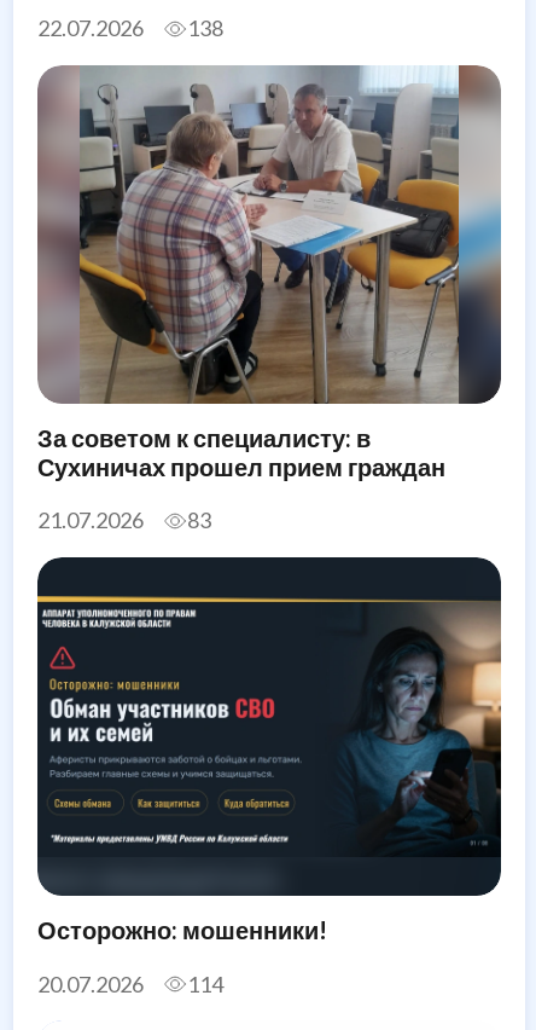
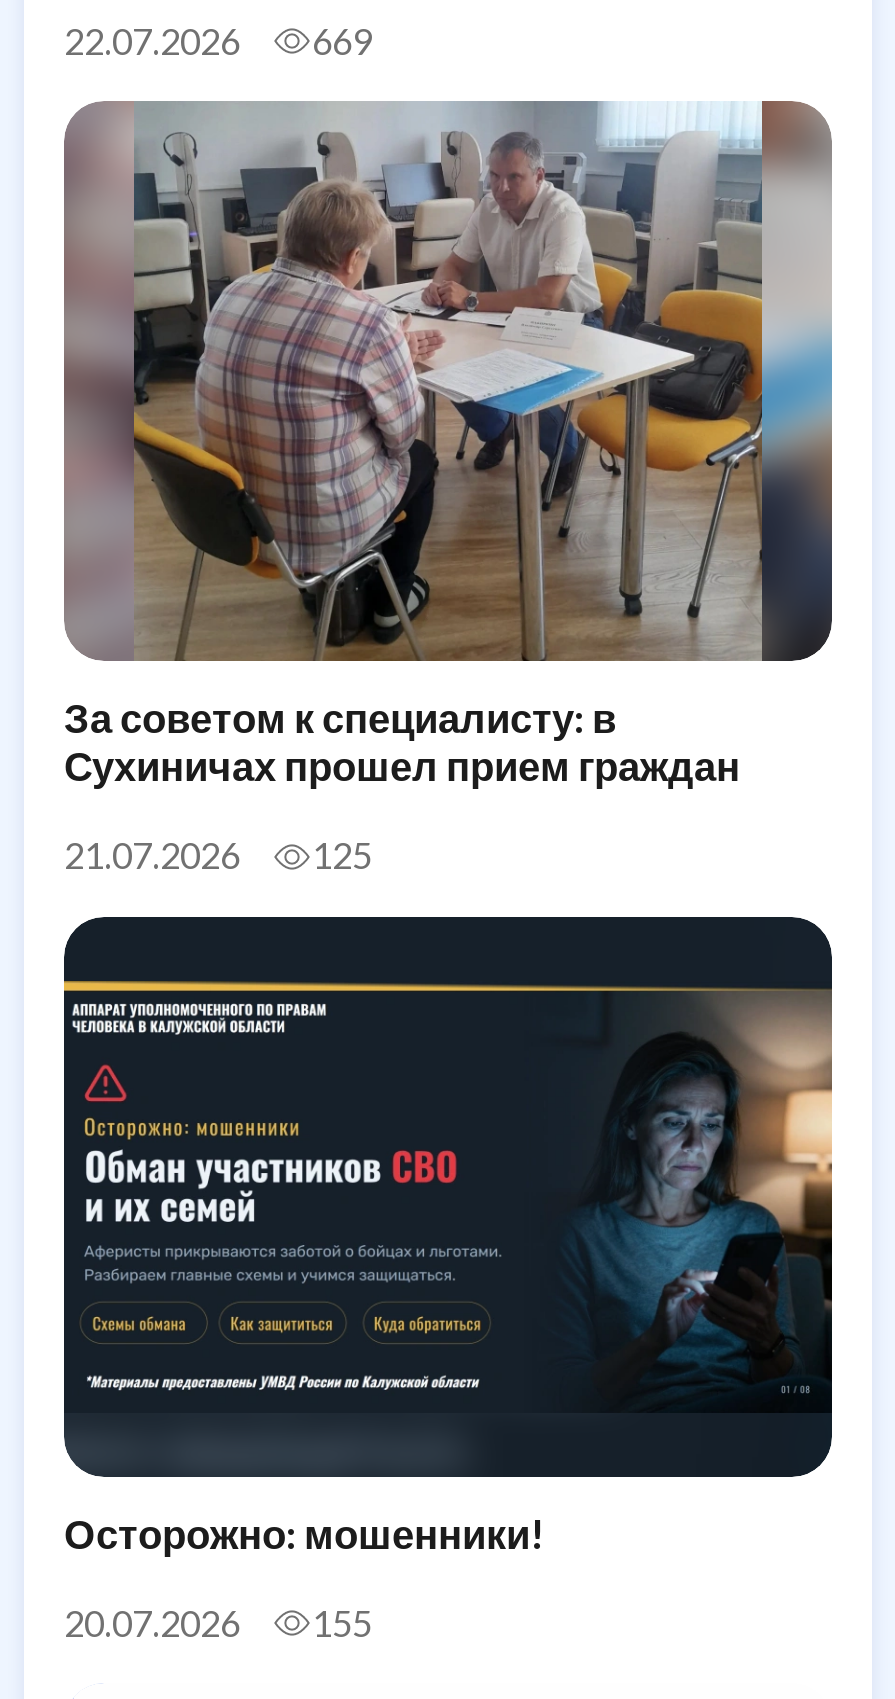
[37,14,223,41] 22.07.2026 138 -> [64,19,372,63] 22.07.2026 669
[37,507,211,533] 21.07.2026 83 -> [64,834,372,878] 21.07.2026 125
[37,970,223,997] 20.07.2026 114 -> [64,1600,372,1644] 20.07.2026 155

